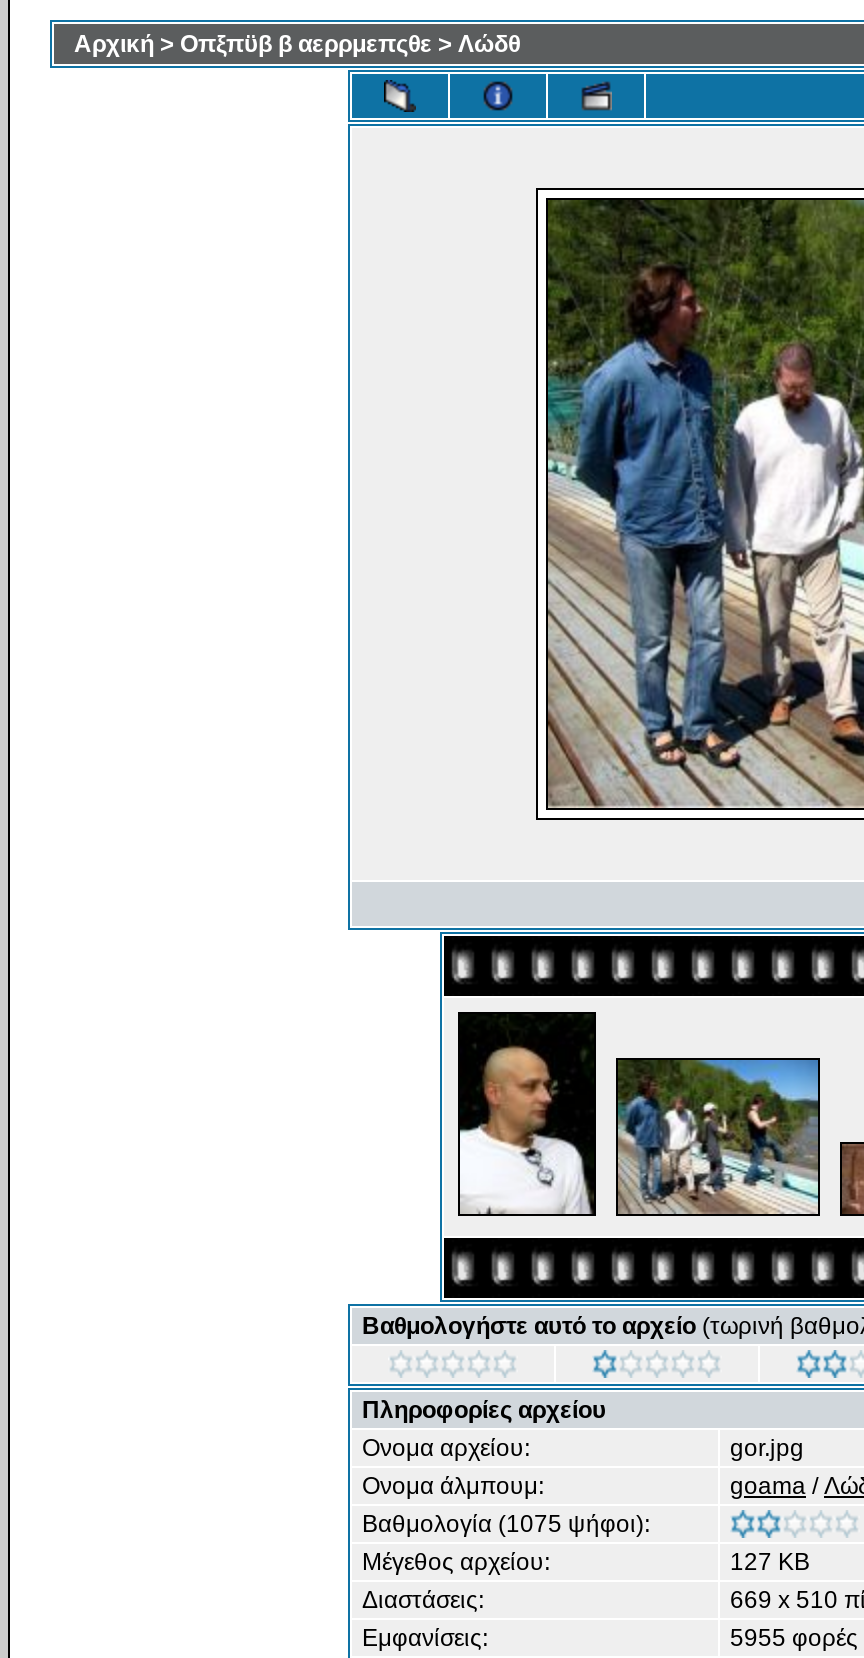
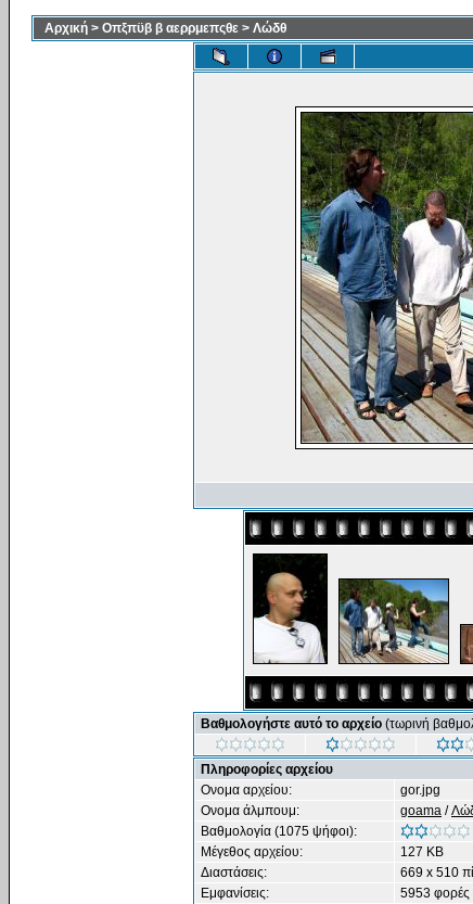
[730,1624,858,1652] 5955 φορές -> [400,886,470,901] 5953 φορές

